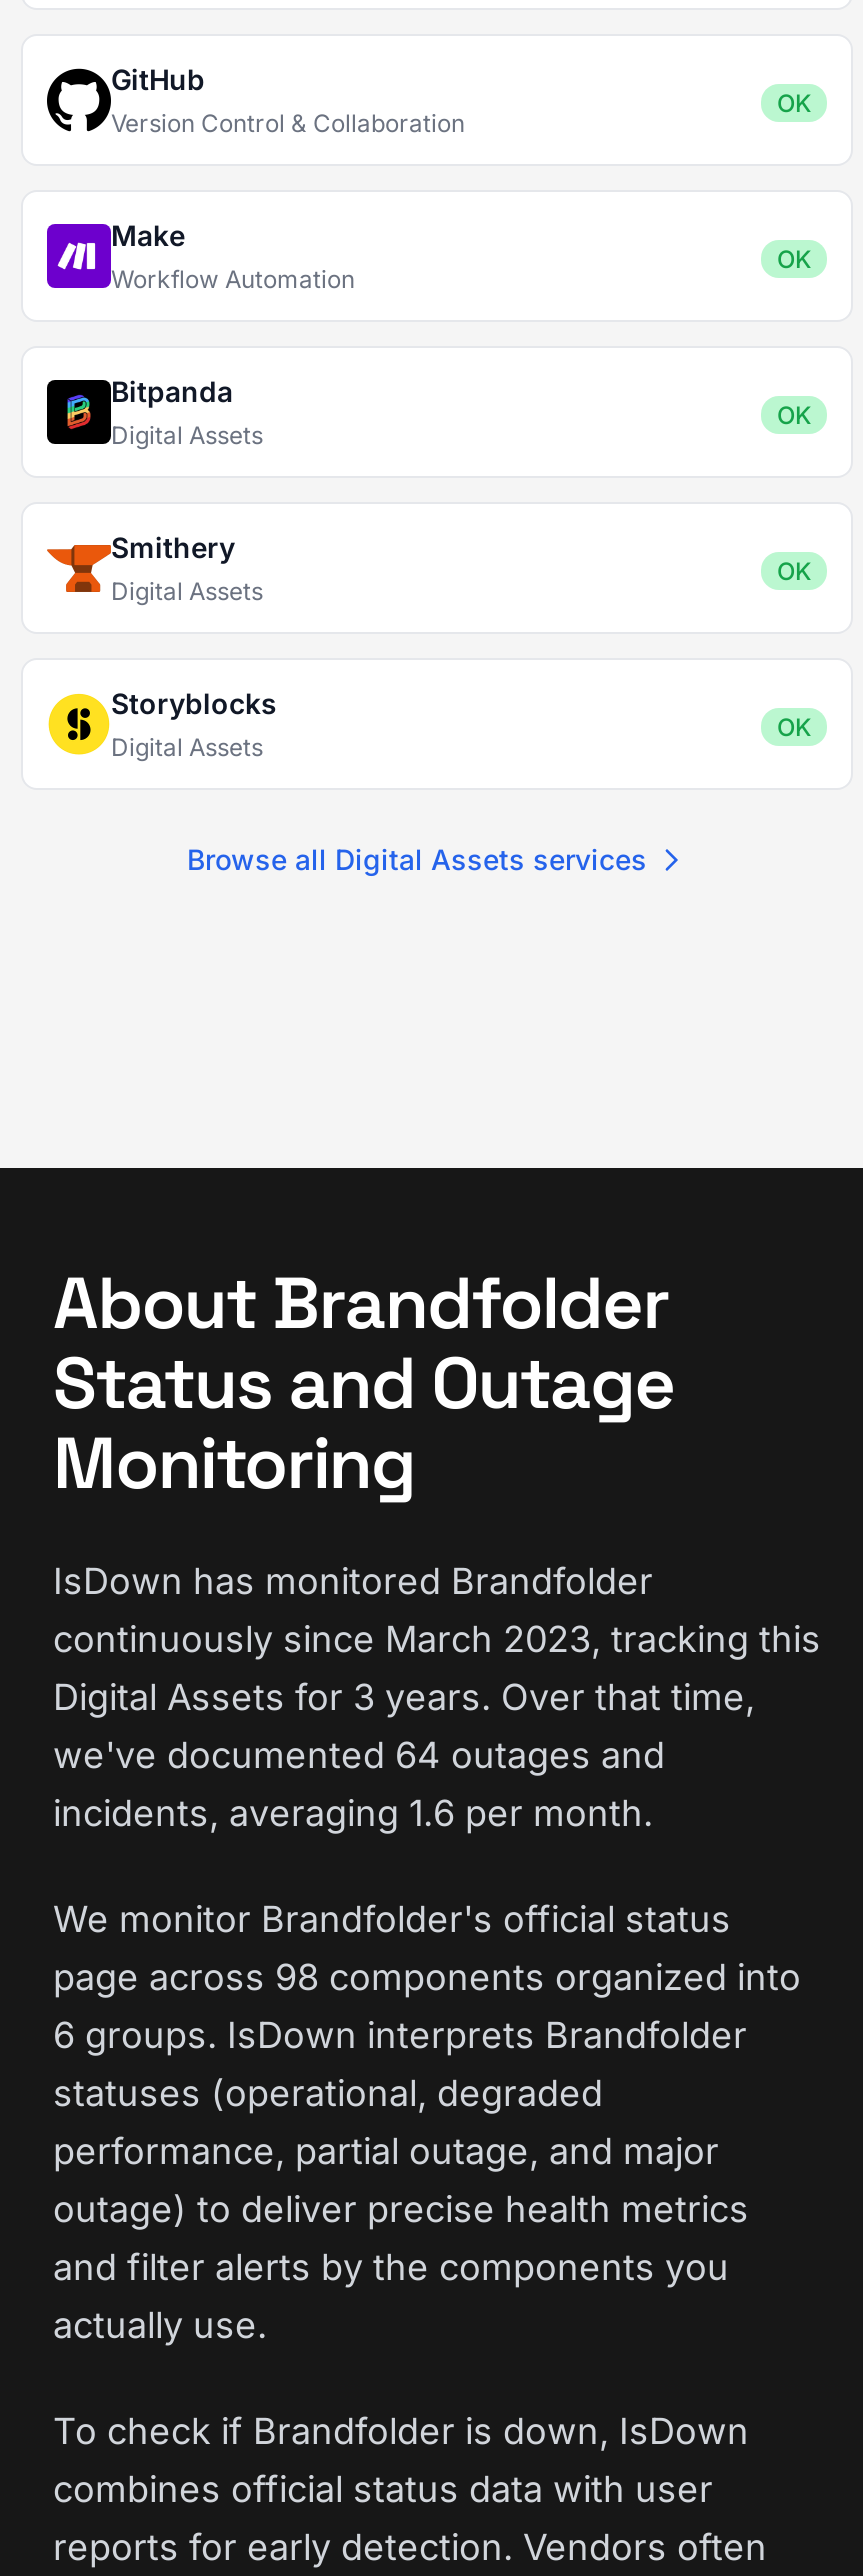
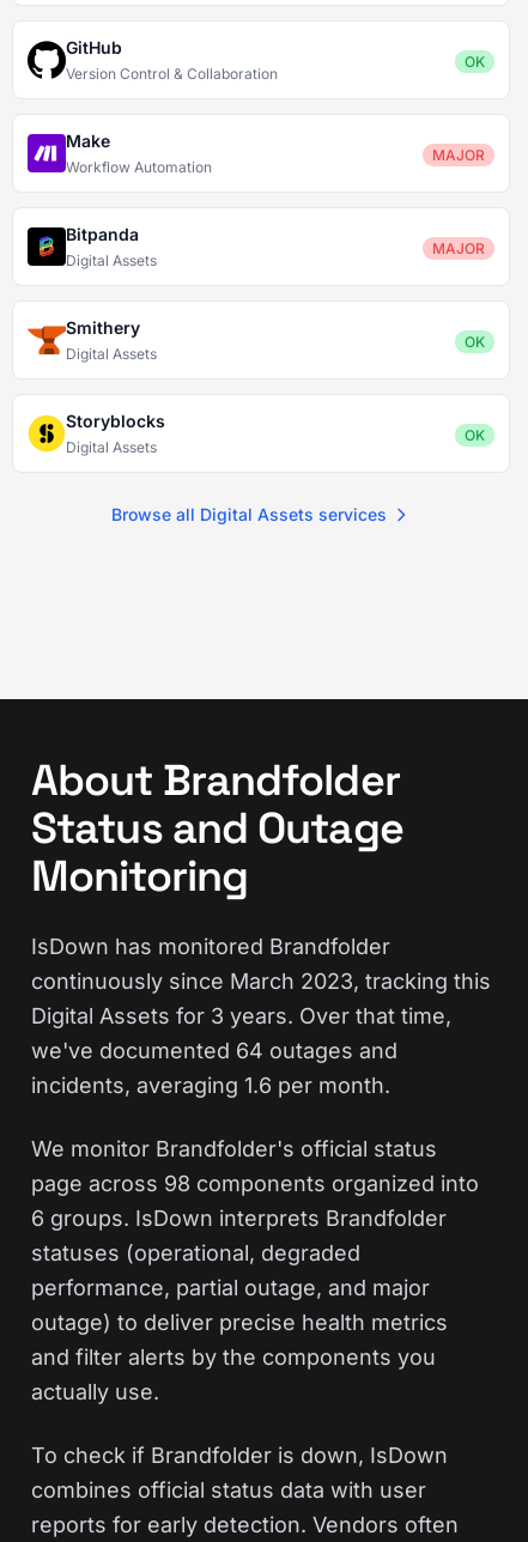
[777,244,811,274] OK -> [432,146,485,164] MAJOR
[777,400,811,430] OK -> [432,239,485,257] MAJOR

